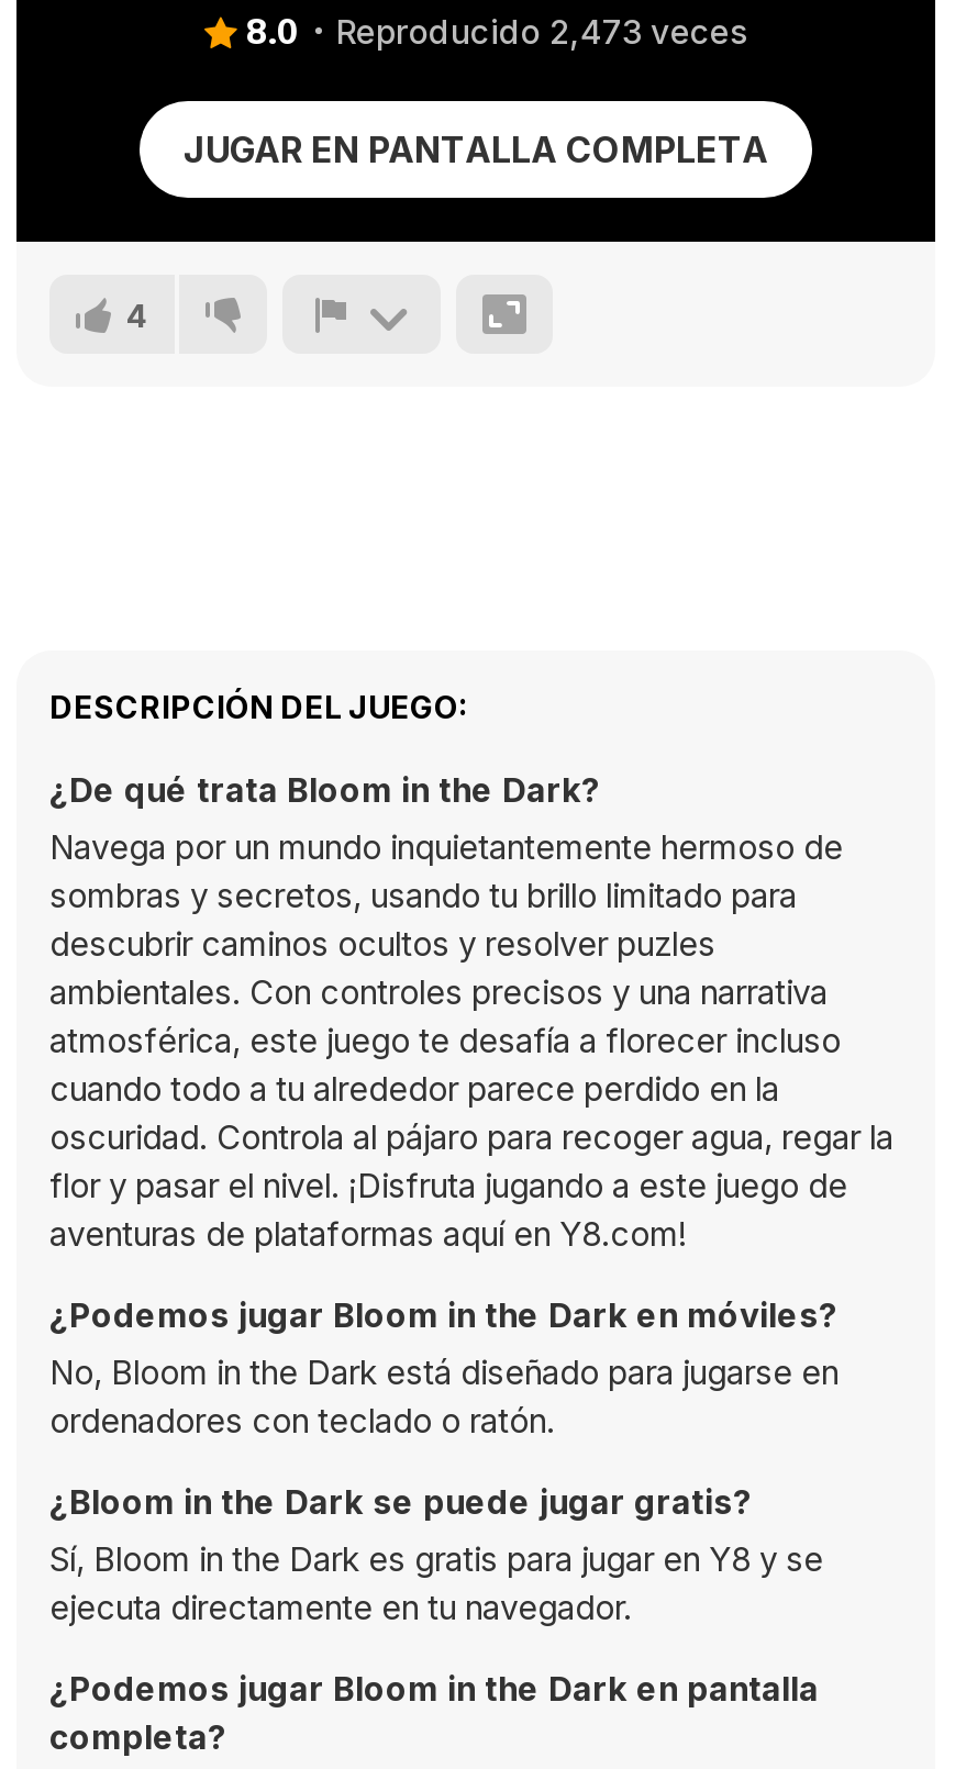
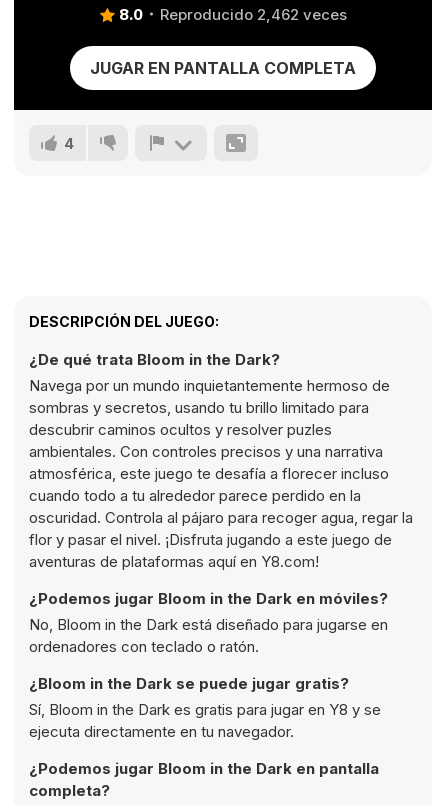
[336,11,747,53] Reproducido 2,473 veces -> [159,5,346,24] Reproducido 2,462 veces

